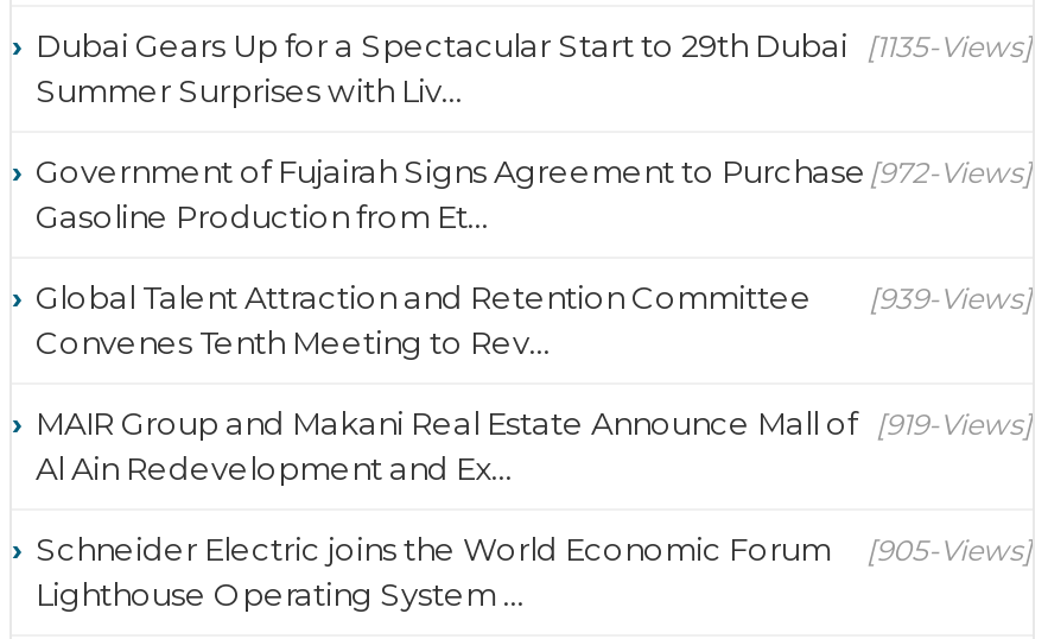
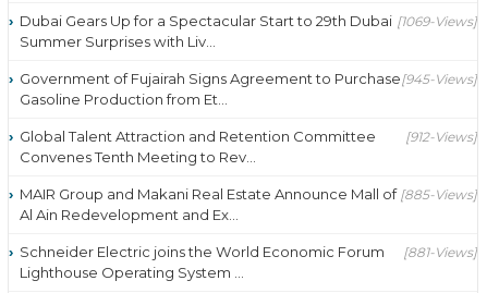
[36,25,1033,63] Dubai Gears Up for a Spectacular Start to 29th Dubai [1135-Views] -> [20,12,477,29] Dubai Gears Up for a Spectacular Start to 29th Dubai [1069-Views]
[36,151,1033,189] Government of Fujairah Signs Agreement to Purchase [972-Views] -> [20,69,477,87] Government of Fujairah Signs Agreement to Purchase [945-Views]
[36,277,1033,315] Global Talent Attraction and Retention Committee [939-Views] -> [20,127,477,144] Global Talent Attraction and Retention Committee [912-Views]
[36,403,1033,441] MAIR Group and Makani Real Estate Announce Mall of [919-Views] -> [20,185,477,202] MAIR Group and Makani Real Estate Announce Mall of [885-Views]
[36,529,1033,567] Schneider Electric joins the World Economic Forum [905-Views] -> [20,242,477,260] Schneider Electric joins the World Economic Forum [881-Views]

